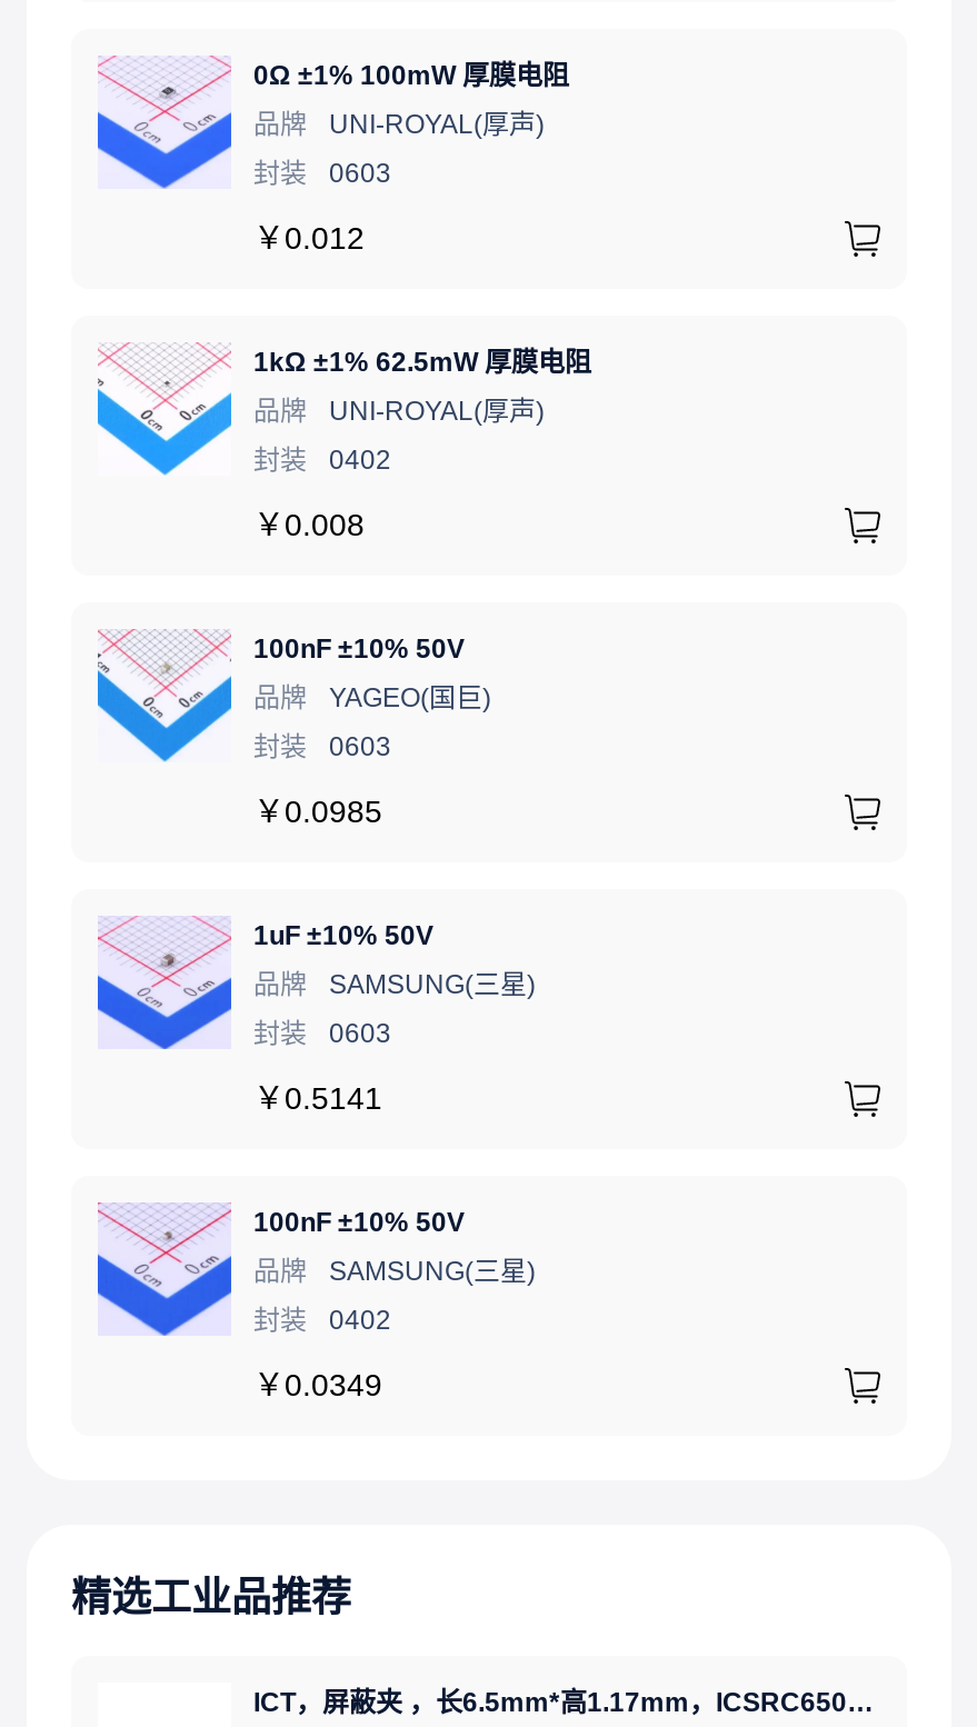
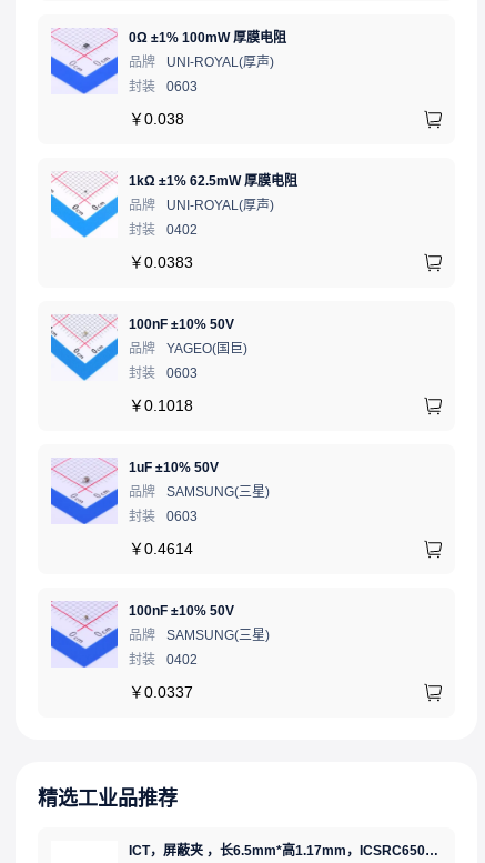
[253,220,365,255] ￥0.012 -> [129,110,184,128] ￥0.038
[253,506,365,542] ￥0.008 -> [129,253,193,271] ￥0.0383
[253,793,382,829] ￥0.0985 -> [129,396,193,414] ￥0.1018
[253,1080,382,1115] ￥0.5141 -> [129,540,193,557] ￥0.4614
[253,1366,382,1402] ￥0.0349 -> [129,683,193,701] ￥0.0337

